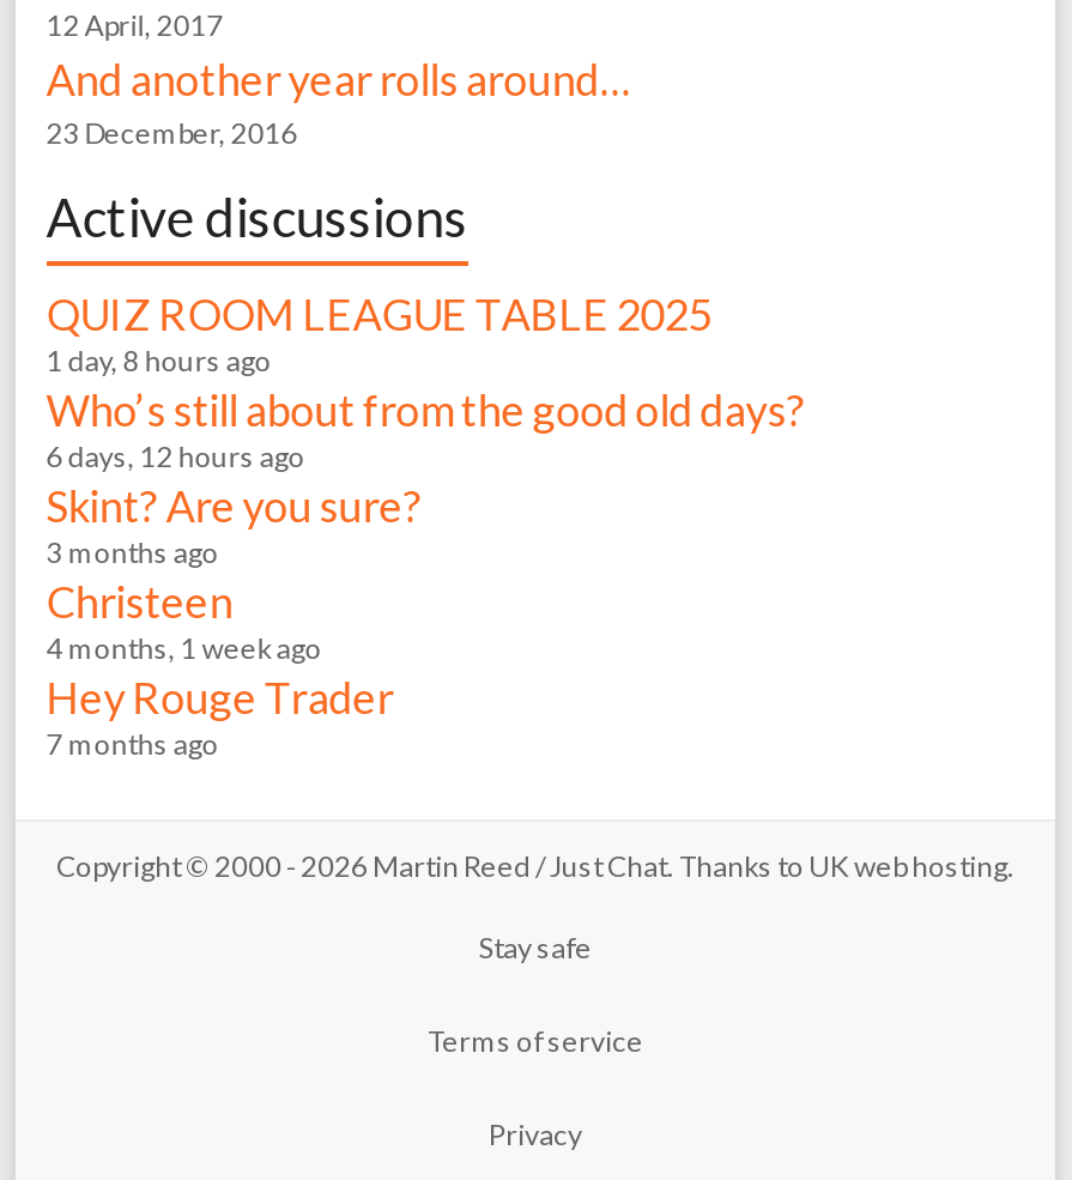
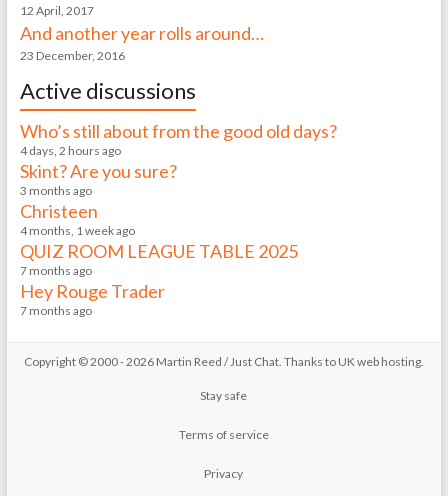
moved [46,288,712,340] -> [20,240,298,262]: QUIZ ROOM LEAGUE TABLE 2025
[46,343,271,379] 1 day, 8 hours ago -> none
moved [46,383,806,436] -> [20,120,337,142]: Who’s still about from the good old days?
[46,438,305,474] 6 days, 12 hours ago -> [20,143,121,158] 4 days, 2 hours ago
moved [46,479,422,666] -> [20,160,177,238]: Skint? Are you sure? | 3 months ago | Christeen | 4 months, 1 week ago
none -> [20,263,92,278] 7 months ago

